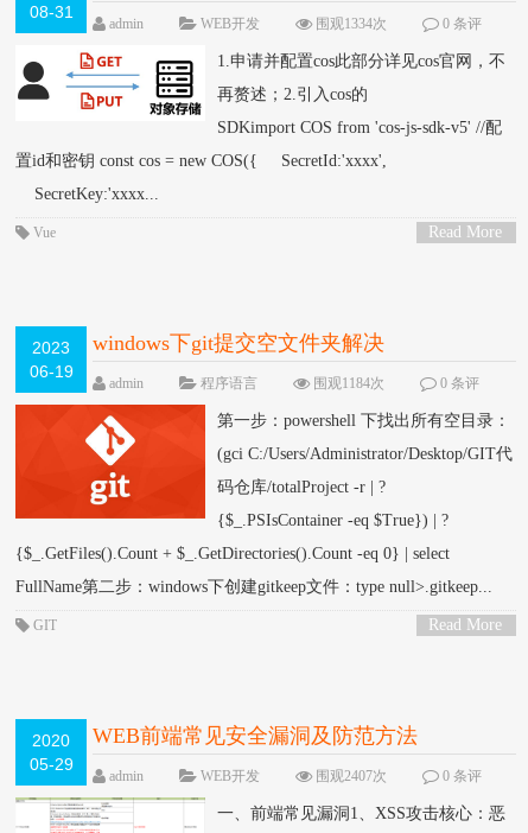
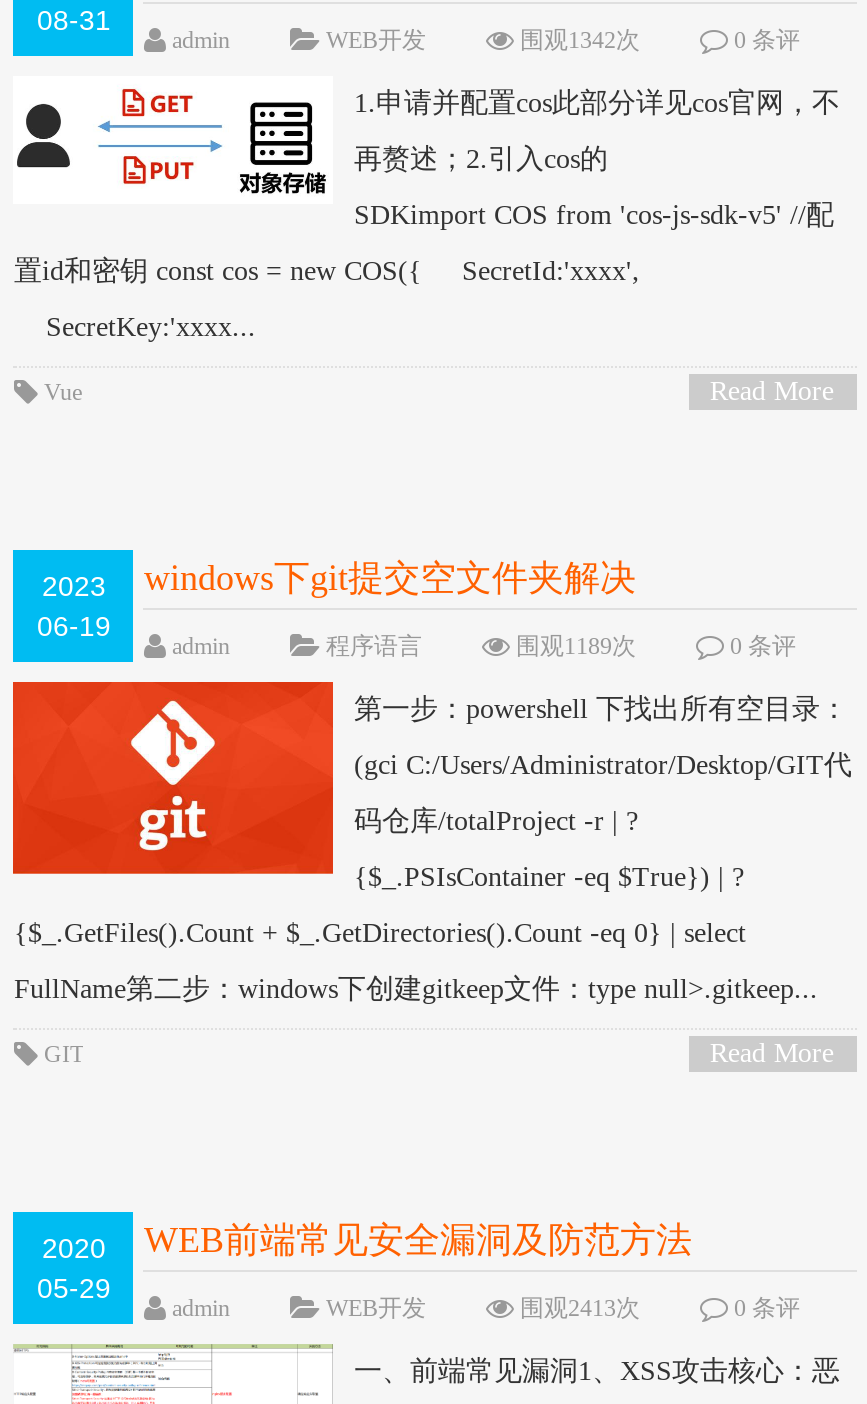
[313,15,387,32] 围观1334次 -> [514,26,640,54] 围观1342次
[310,375,385,392] 围观1184次 -> [510,632,636,660] 围观1189次
[313,768,387,784] 围观2407次 -> [514,1294,640,1322] 围观2413次

